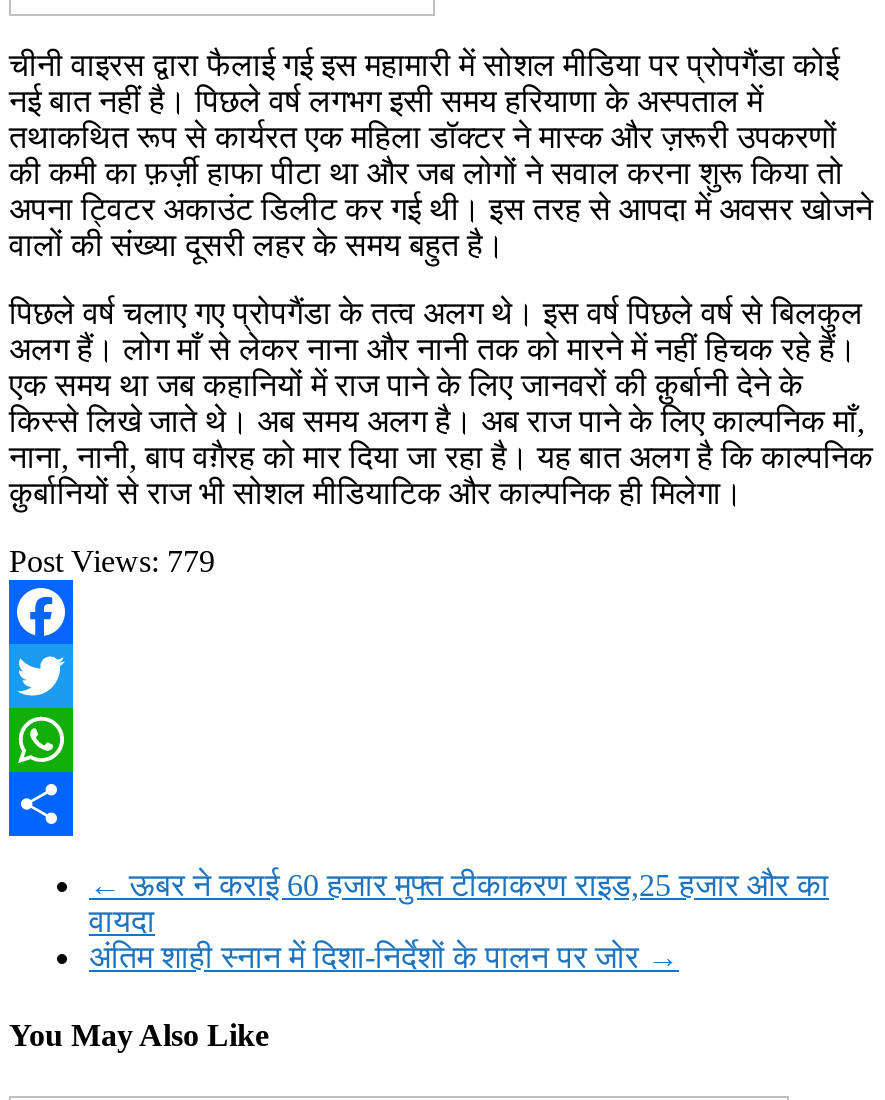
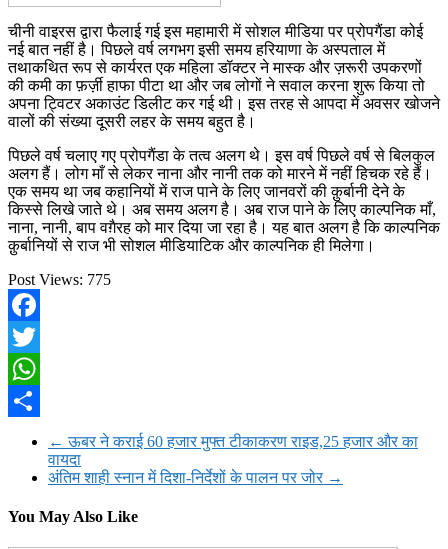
[9,543,215,577] Post Views: 779 -> [8,270,111,287] Post Views: 775

